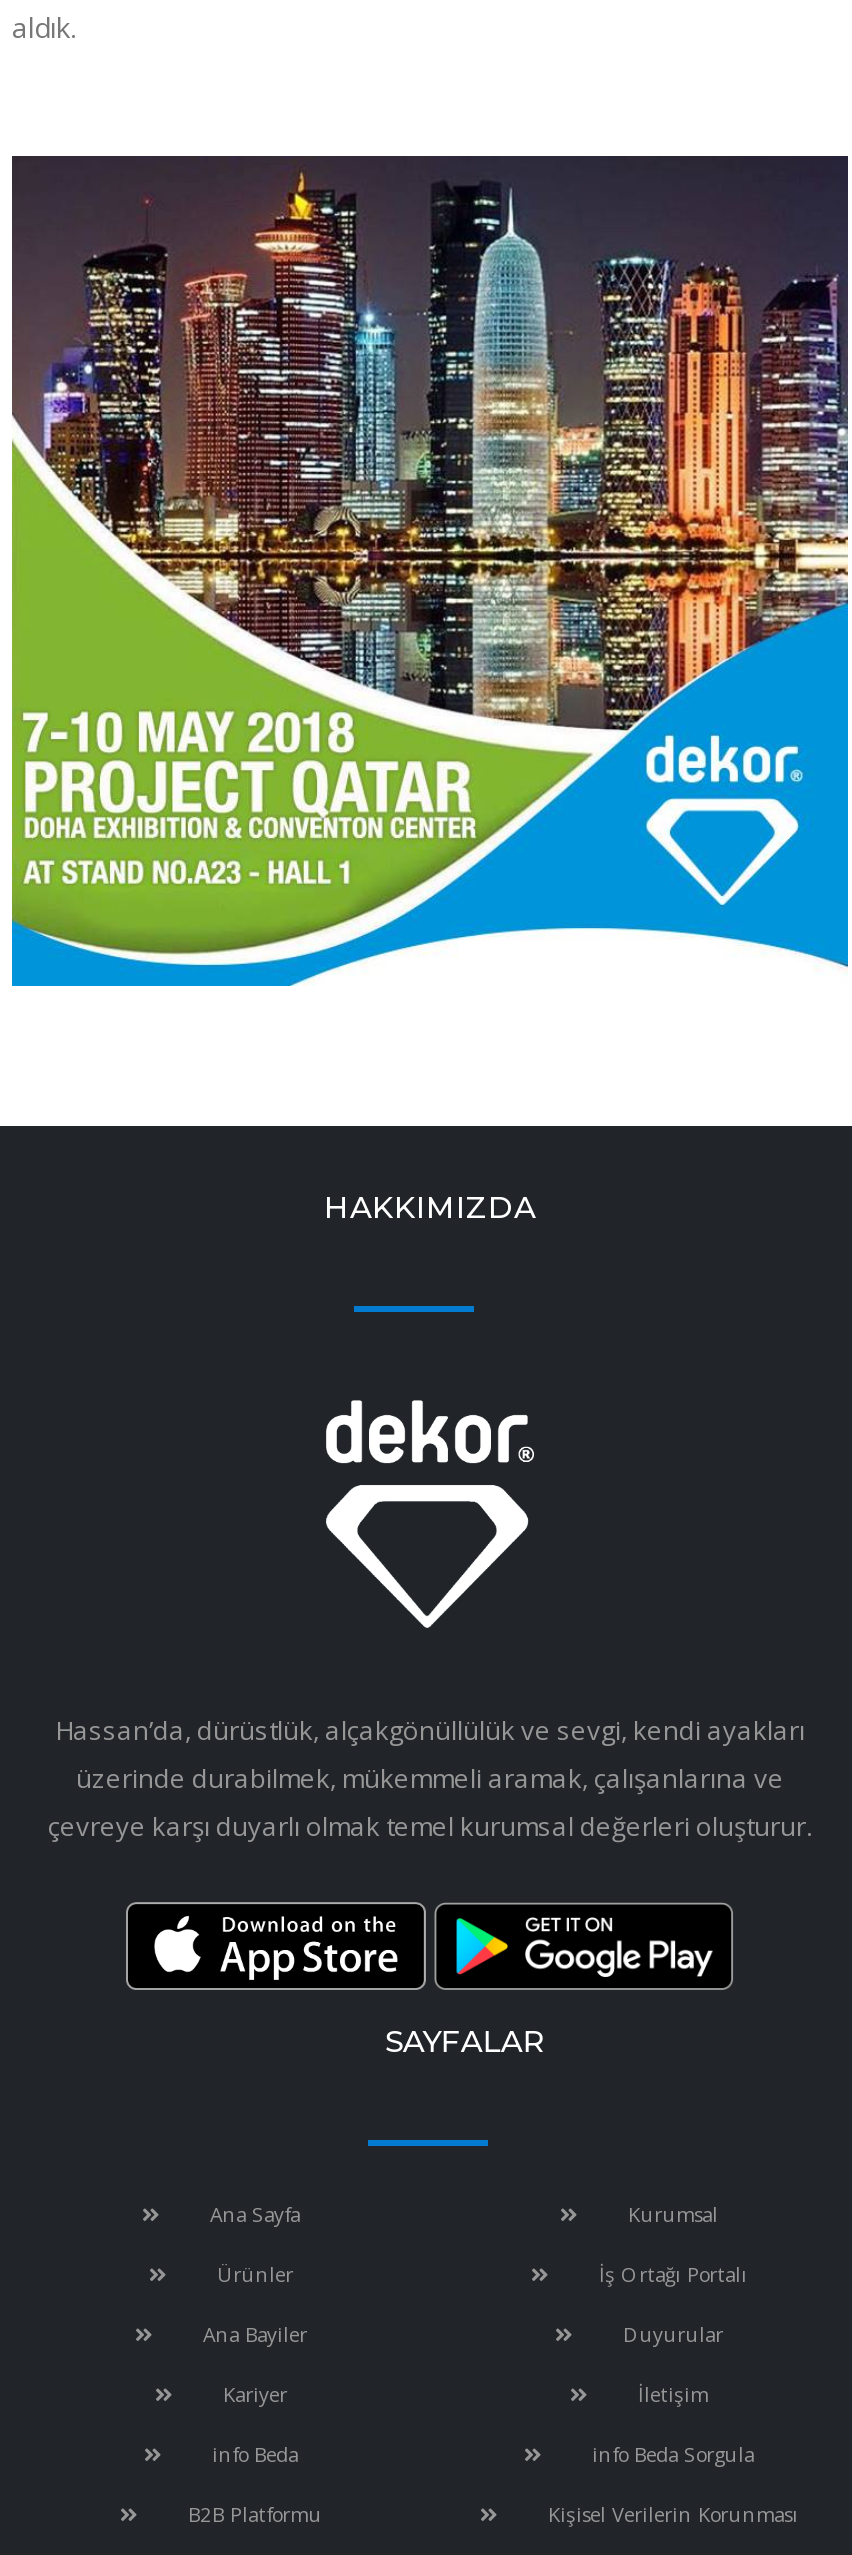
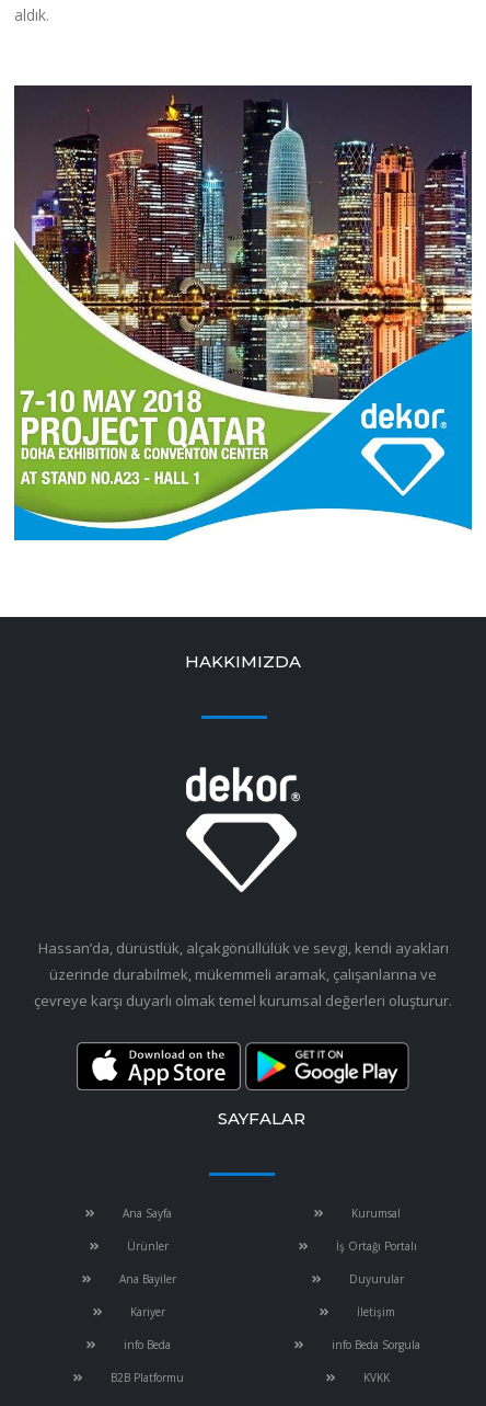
[548,2501,798,2529] Kişisel Verilerin Korunması -> [363,1370,389,1386] KVKK

